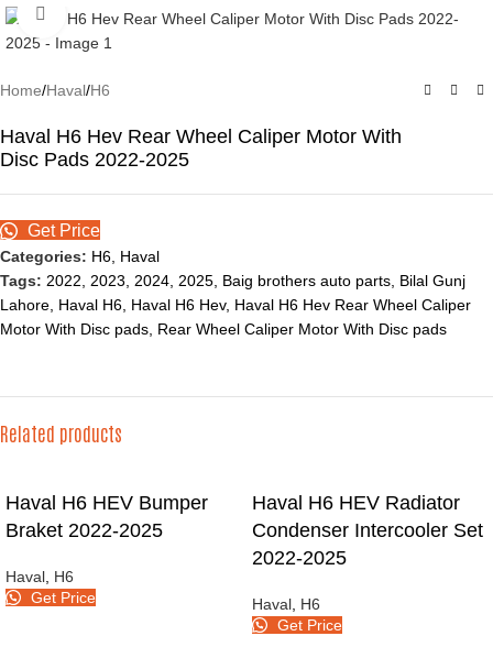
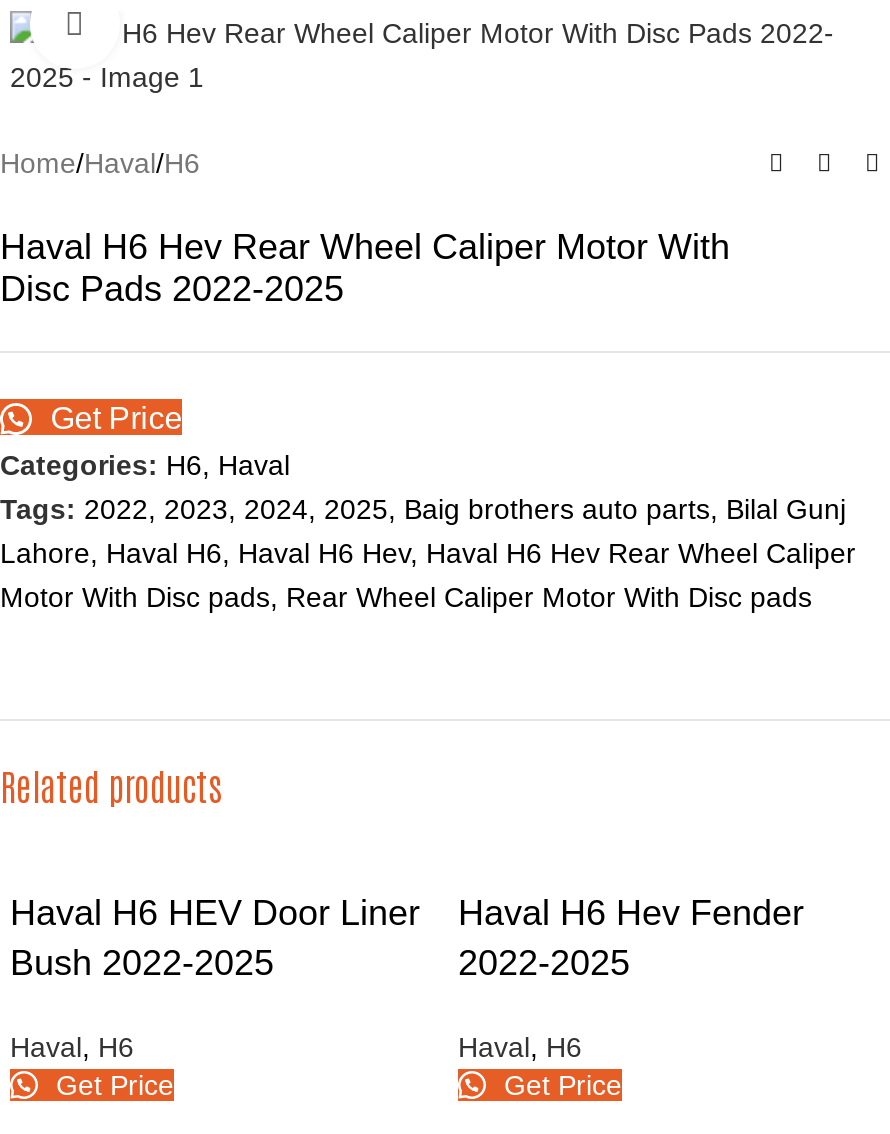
[6,492,208,541] Haval H6 HEV Bumper | Braket 2022-2025 -> [10,893,420,983] Haval H6 HEV Door Liner | Bush 2022-2025
[252,492,483,541] Haval H6 HEV Radiator | Condenser Intercooler Set -> [458,893,804,933] Haval H6 Hev Fender

